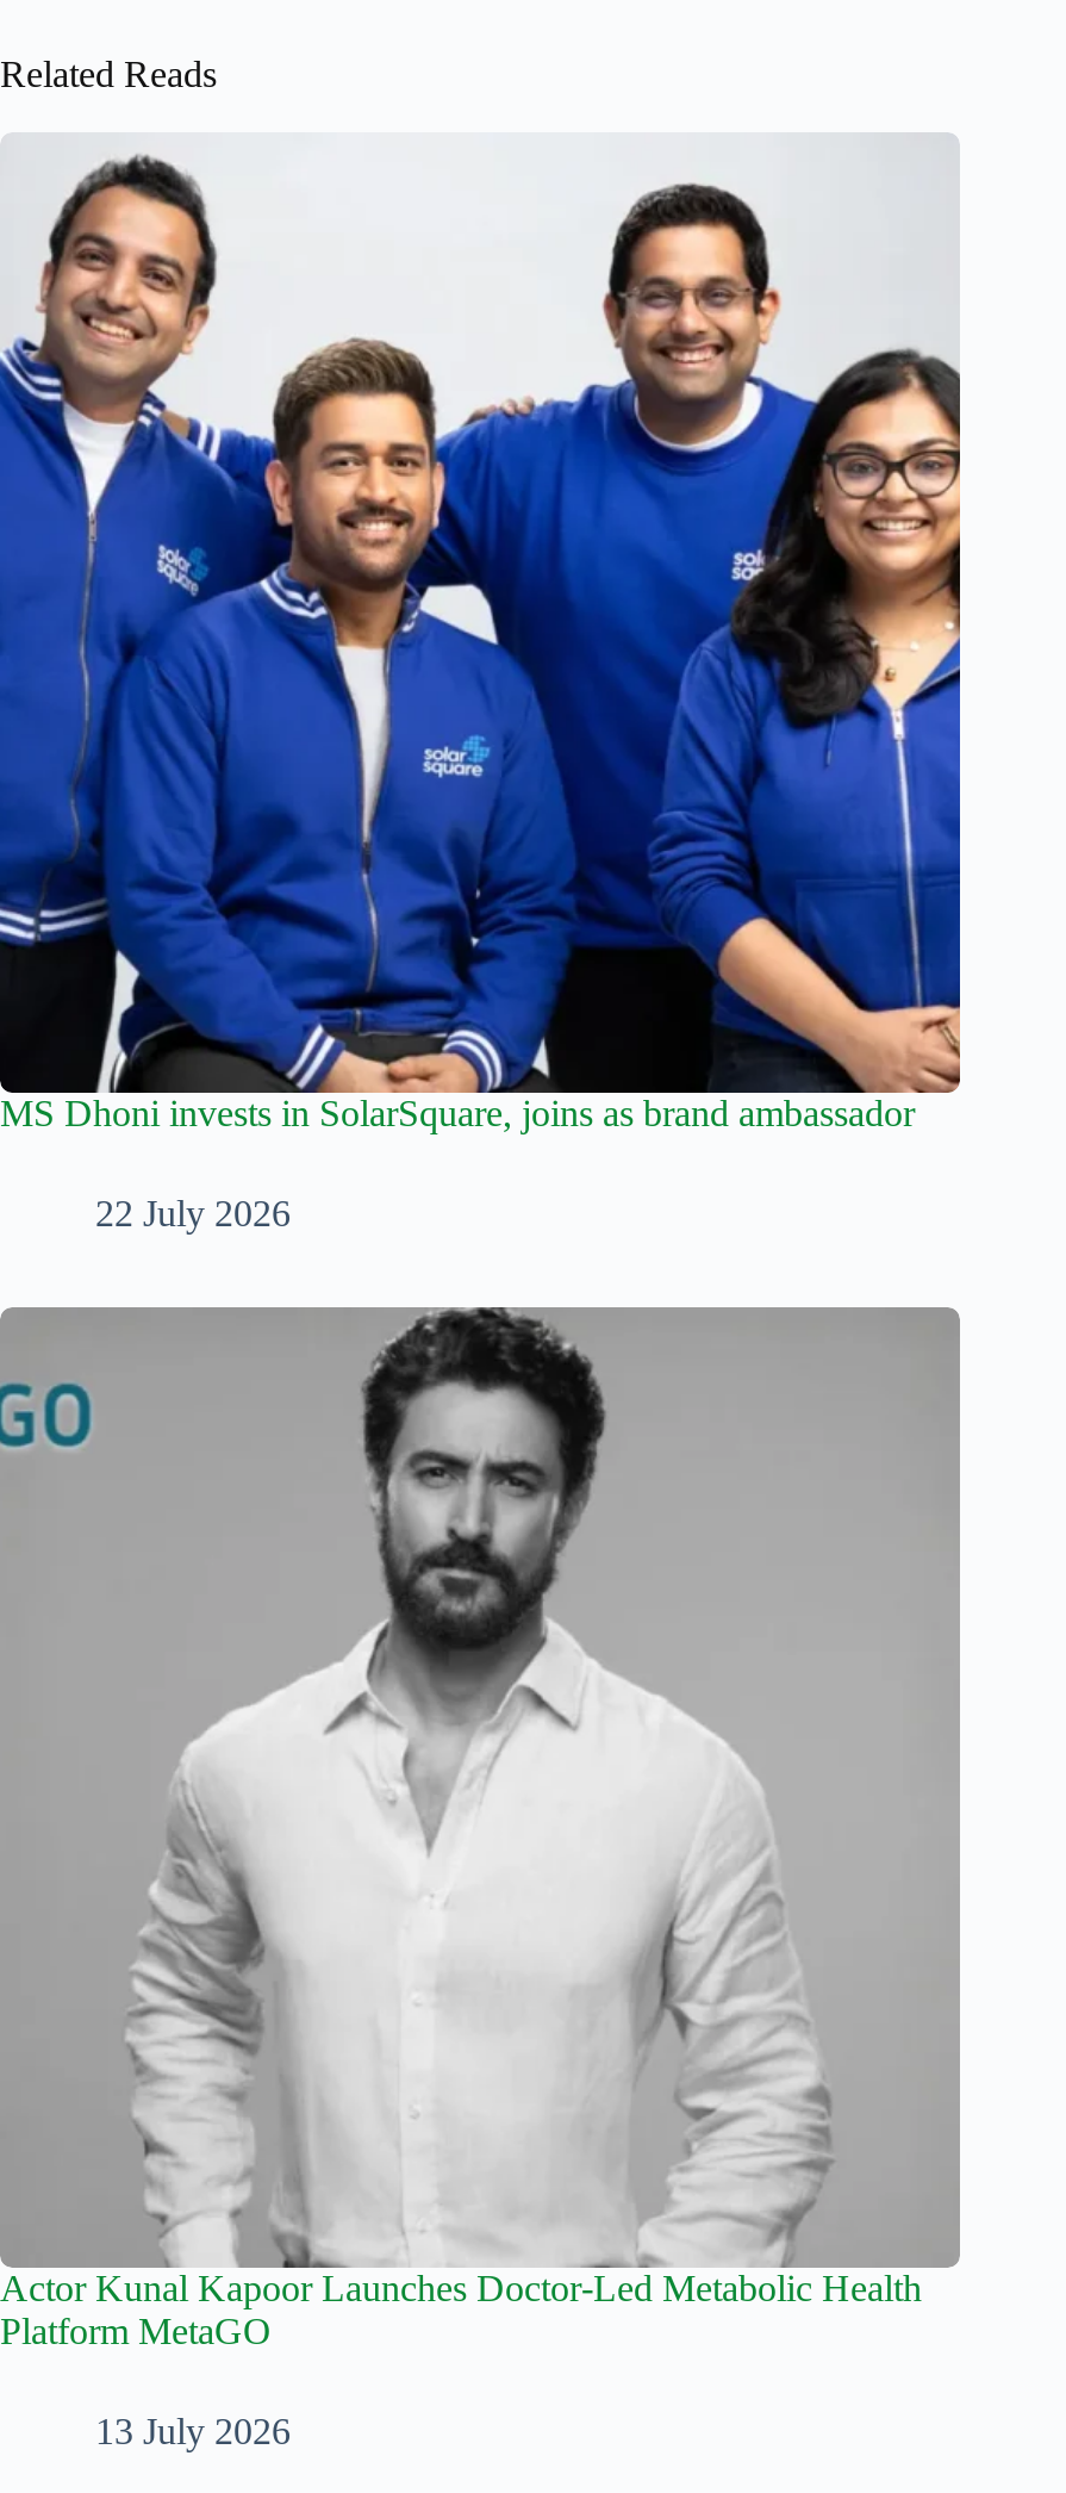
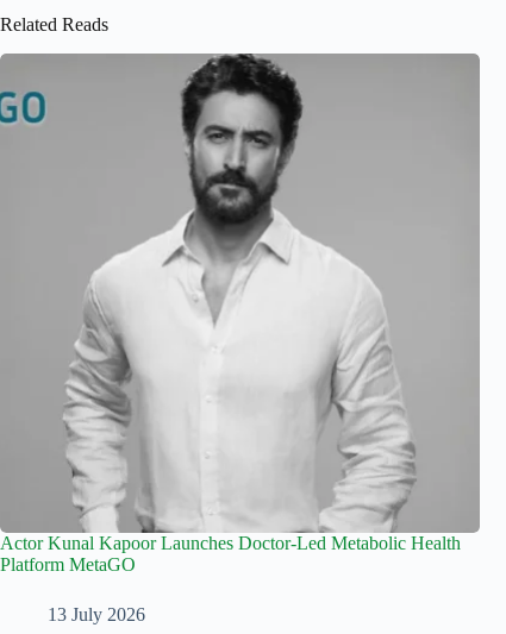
[0,135,962,1233] [image] | MS Dhoni invests in SolarSquare, joins as brand ambassador | 22 July 2026 -> none

